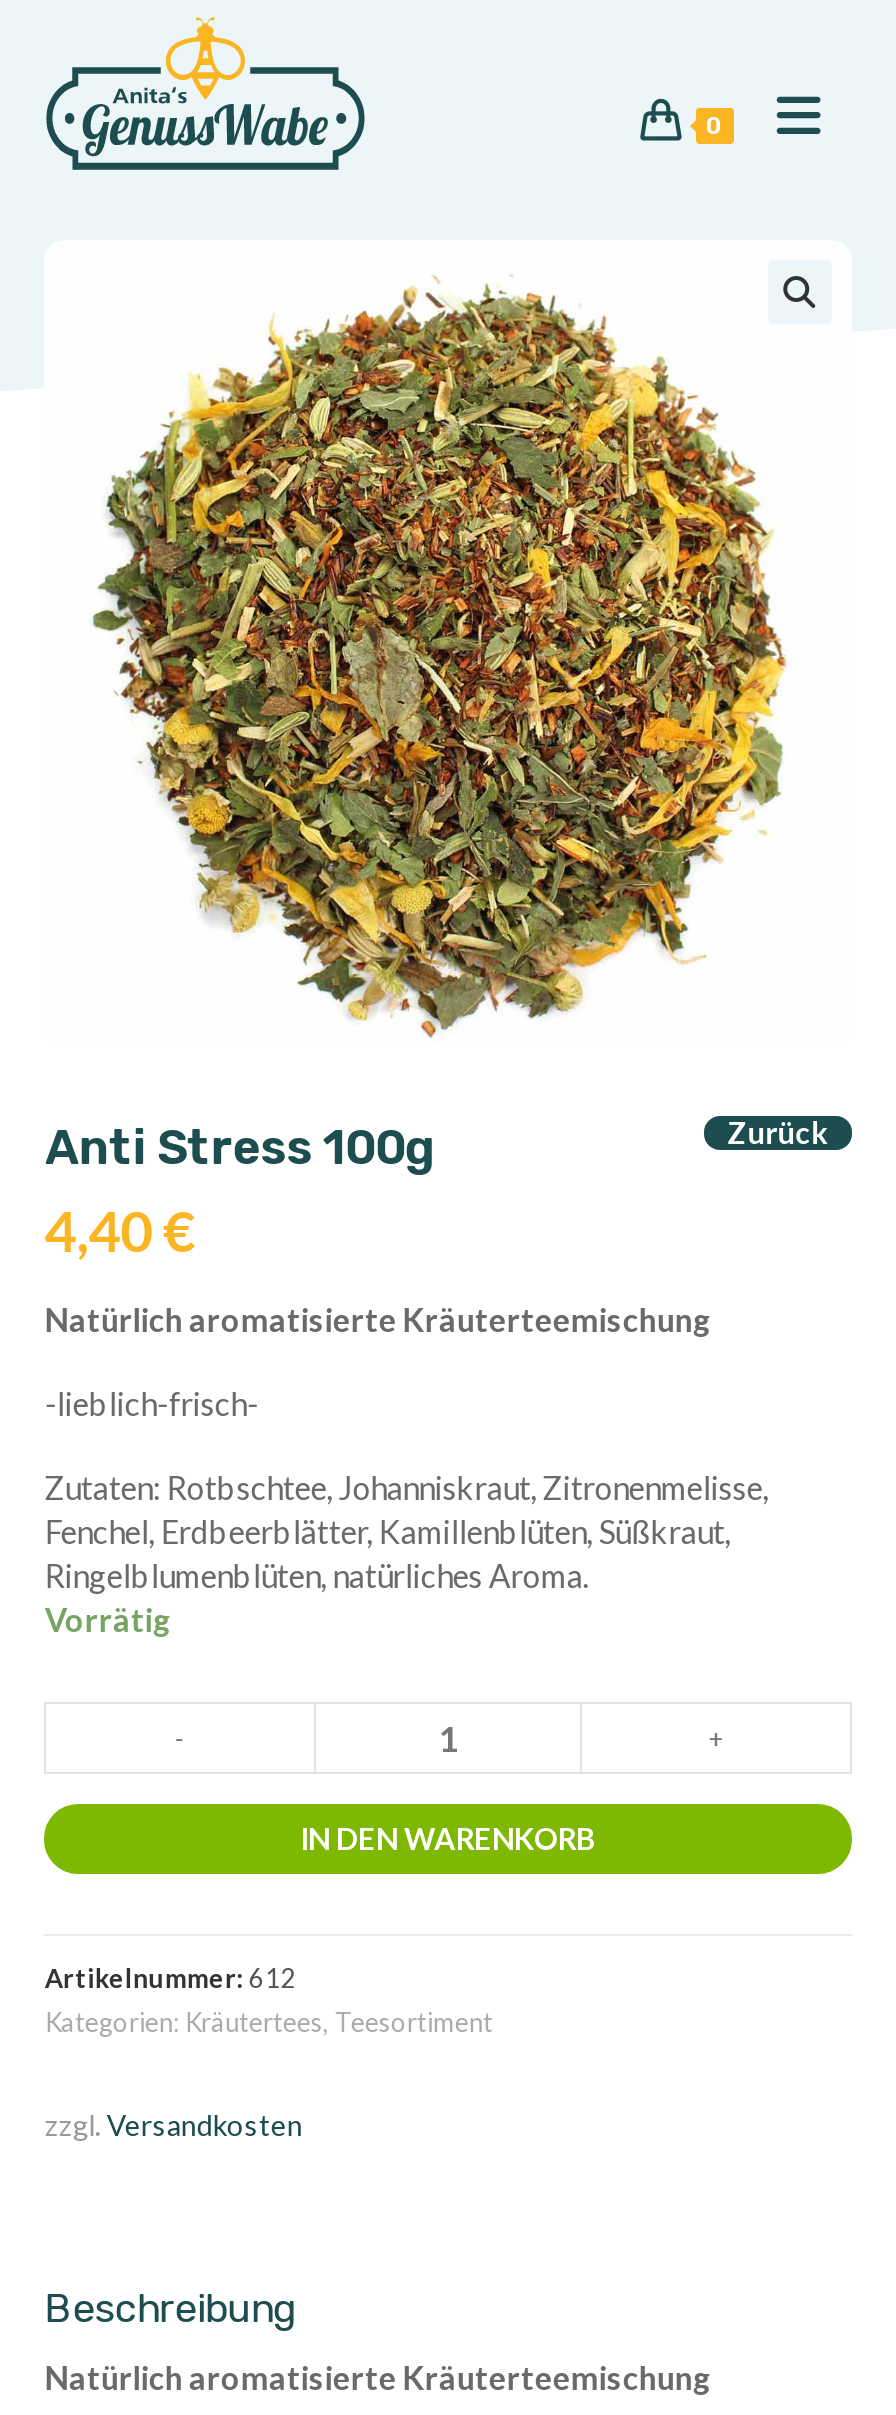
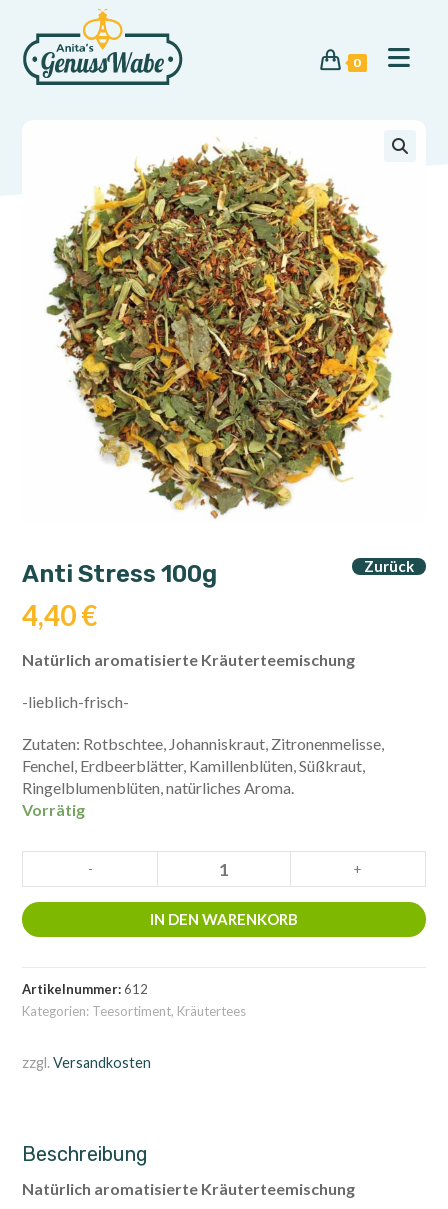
[45,2006,493,2038] Kategorien: Kräutertees, Teesortiment -> [22,1003,246,1019] Kategorien: Teesortiment, Kräutertees

